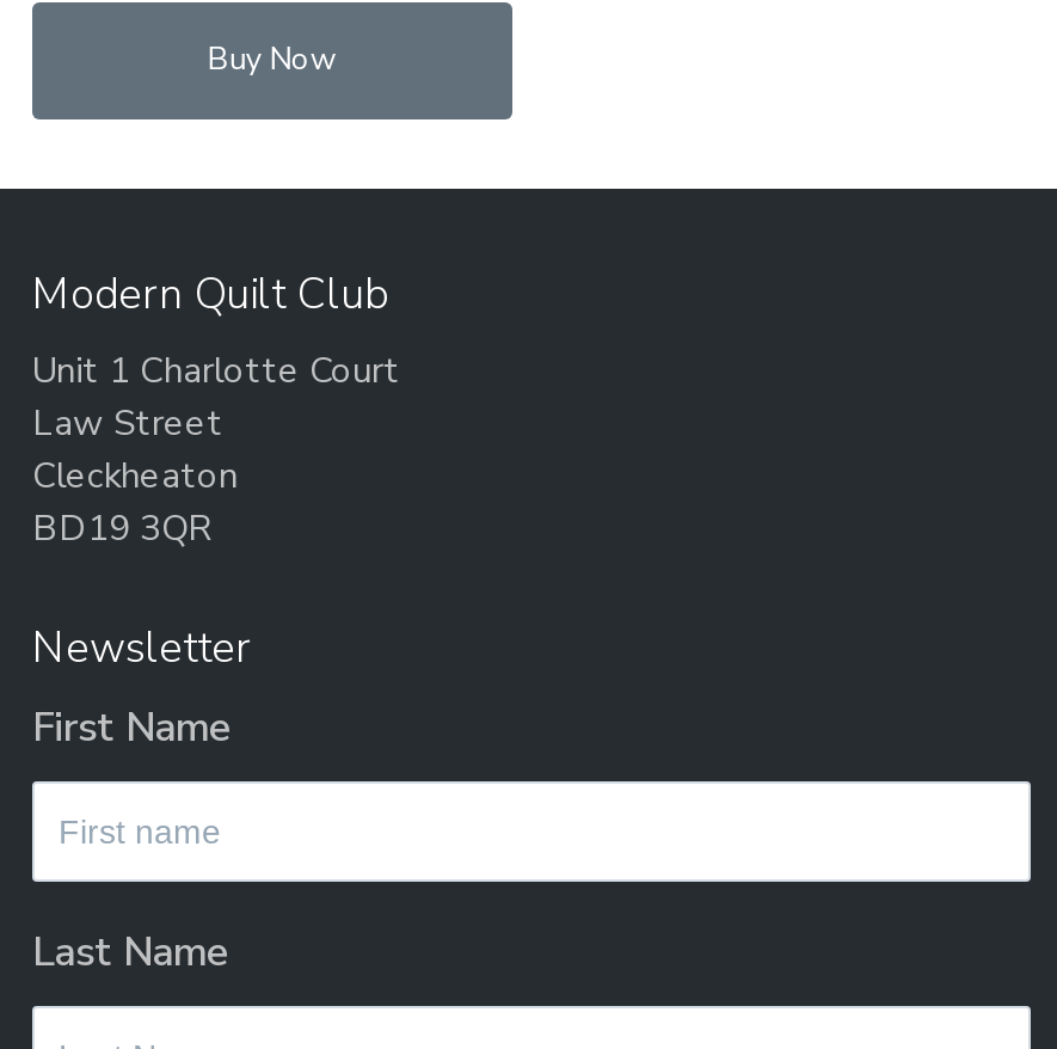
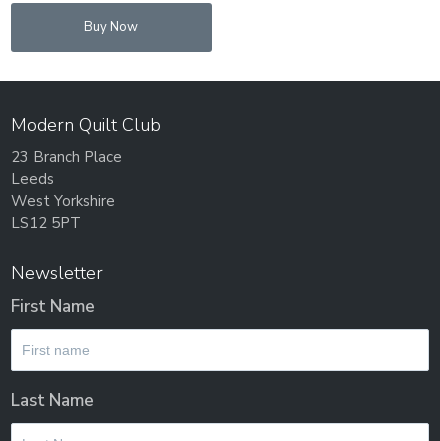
[32,346,400,552] Unit 1 Charlotte Court | Law Street | Cleckheaton | BD19 3QR -> [11,147,122,233] 23 Branch Place | Leeds | West Yorkshire | LS12 5PT

